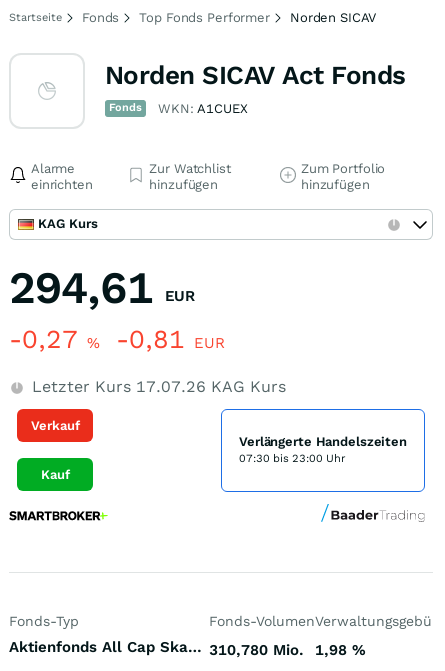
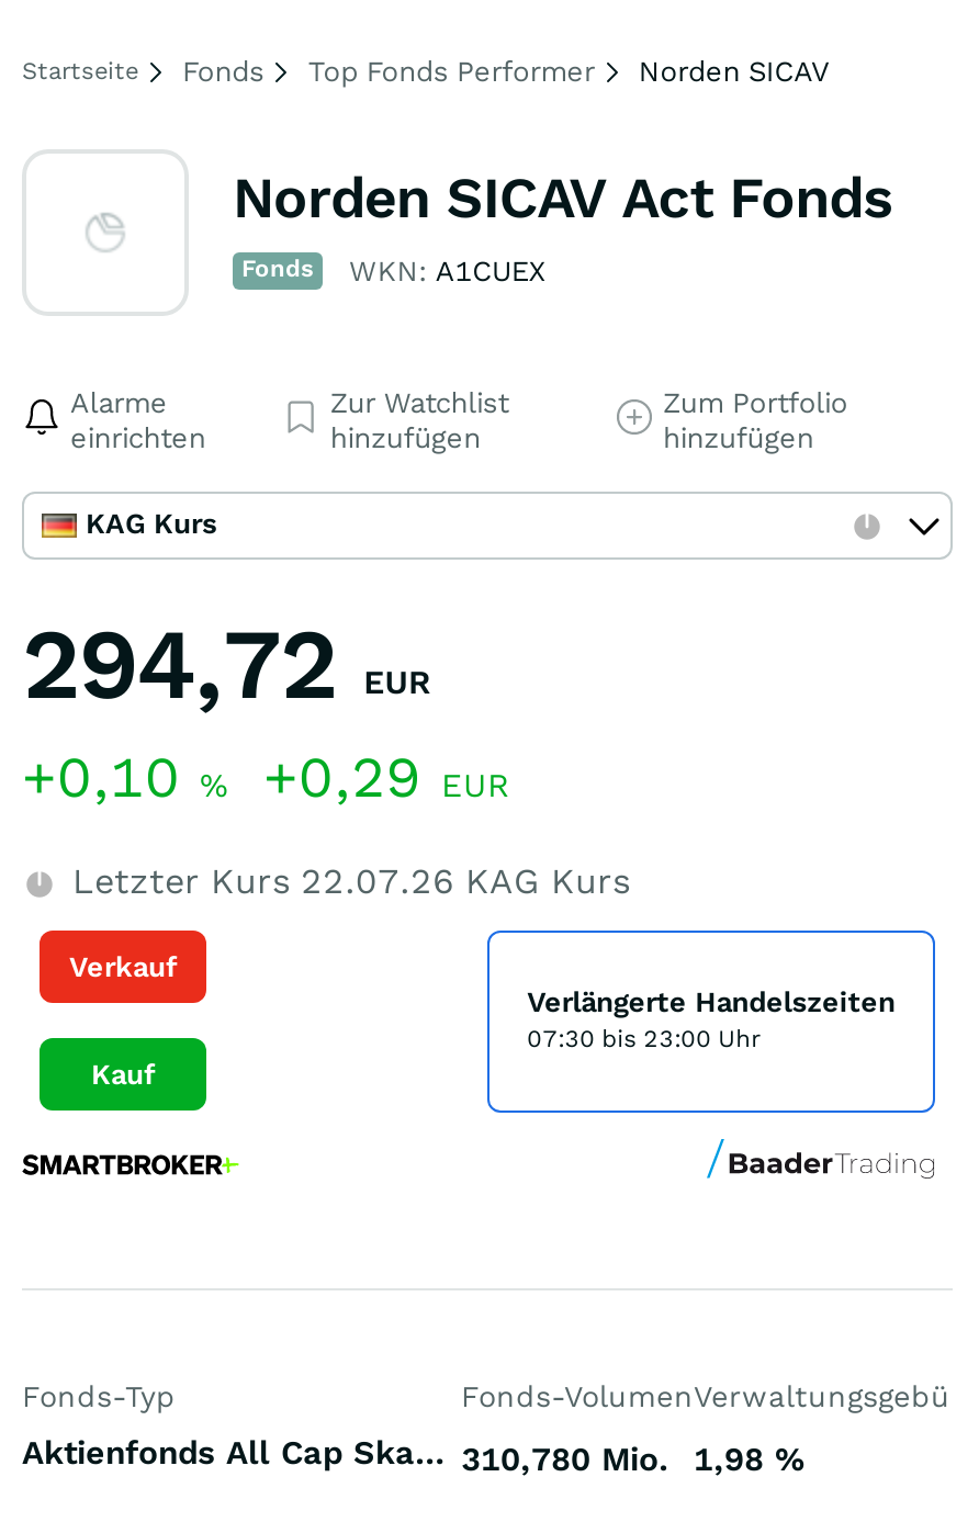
[9,261,195,314] 294,61 EUR -> [22,606,430,722] 294,72 EUR
[9,324,225,354] -0,27% -0,81 EUR -> [22,744,509,810] +0,10% +0,29 EUR
[27,377,286,396] Letzter Kurs 17.07.26 KAG Kurs -> [61,860,630,902] Letzter Kurs 22.07.26 KAG Kurs

